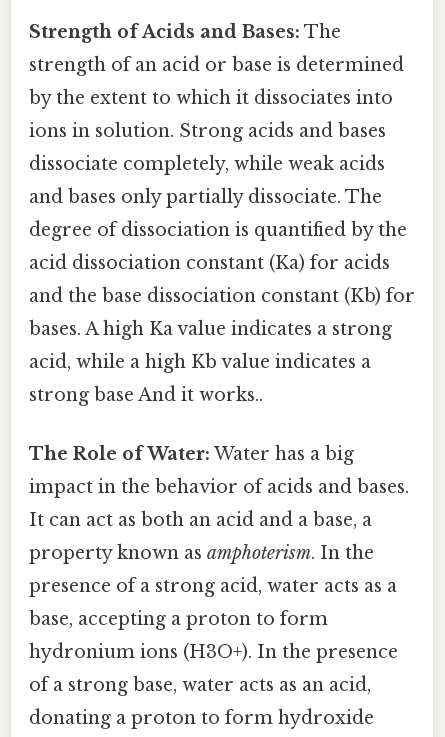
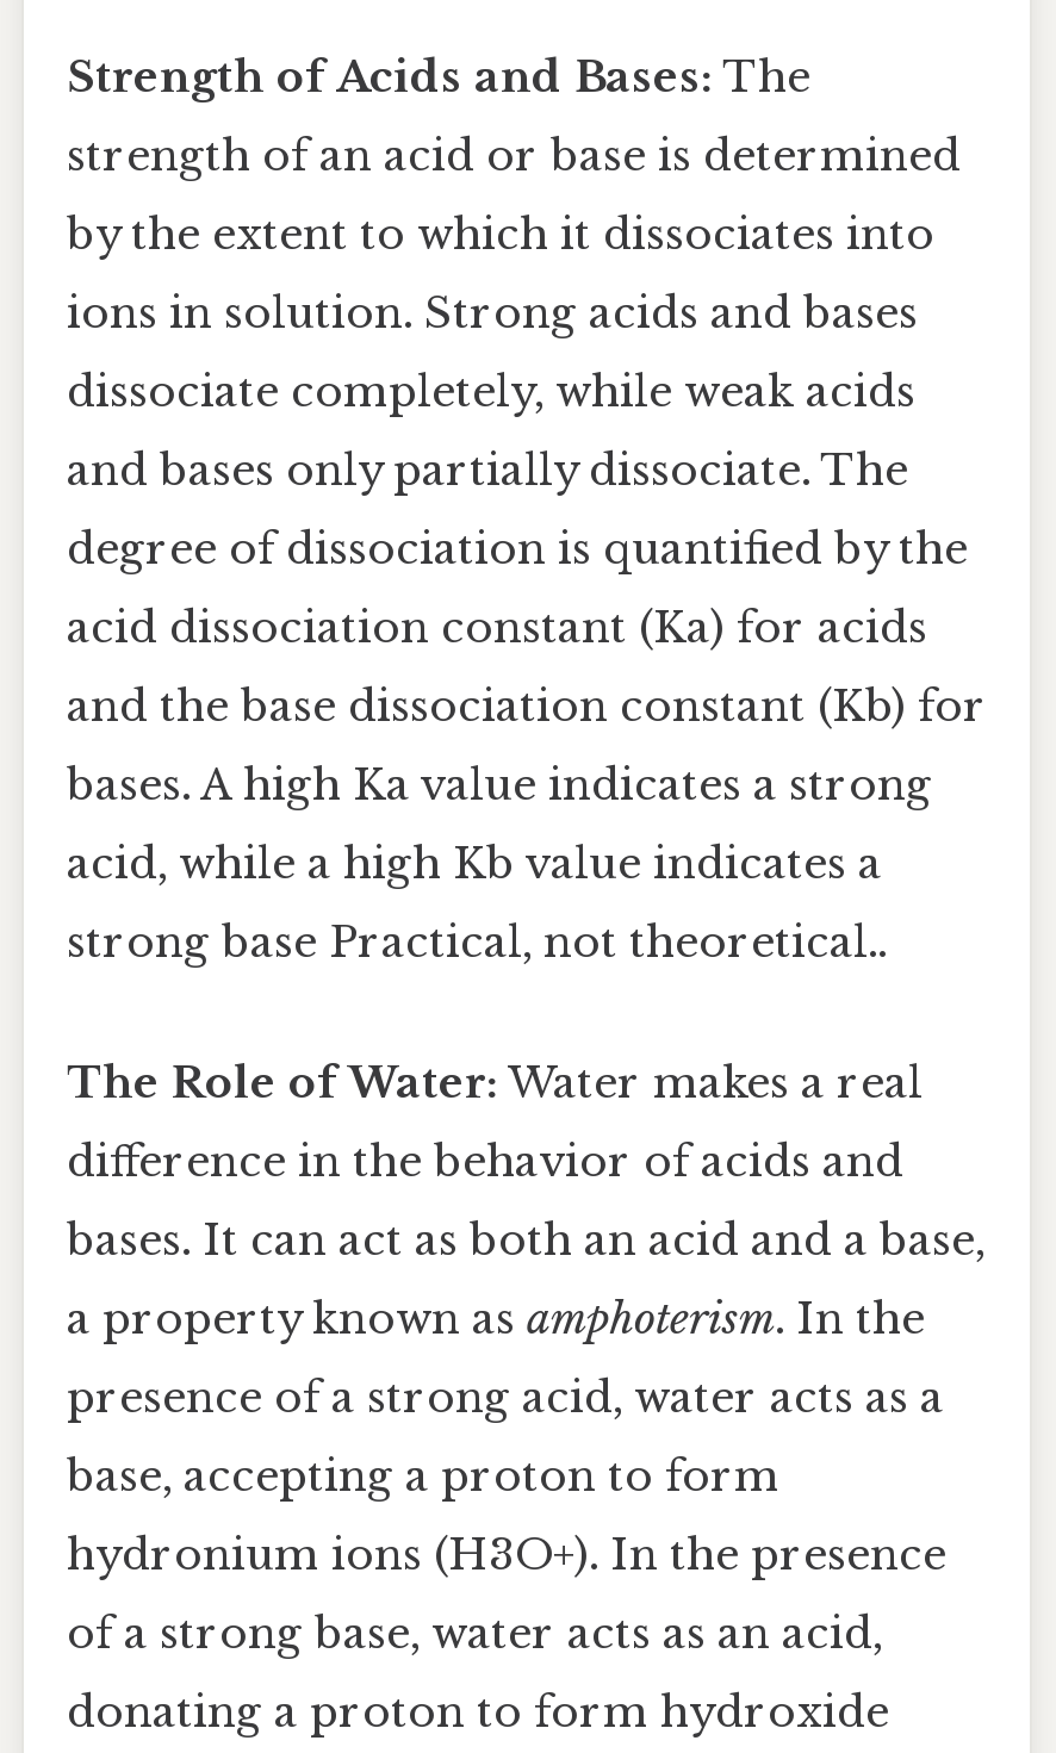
[29,384,263,406] strong base And it works.. -> [67,916,887,968] strong base Practical, not theoretical..
[29,443,354,465] The Role of Water: Water has a big -> [67,1057,923,1109] The Role of Water: Water makes a real
[29,476,409,498] impact in the behavior of acids and bases. -> [67,1135,903,1188] difference in the behavior of acids and
[29,509,372,531] It can act as both an acid and a base, a -> [67,1214,984,1267] bases. It can act as both an acid and a base,
[29,542,374,564] property known as amphoterism. In the -> [67,1293,925,1345] a property known as amphoterism. In the

